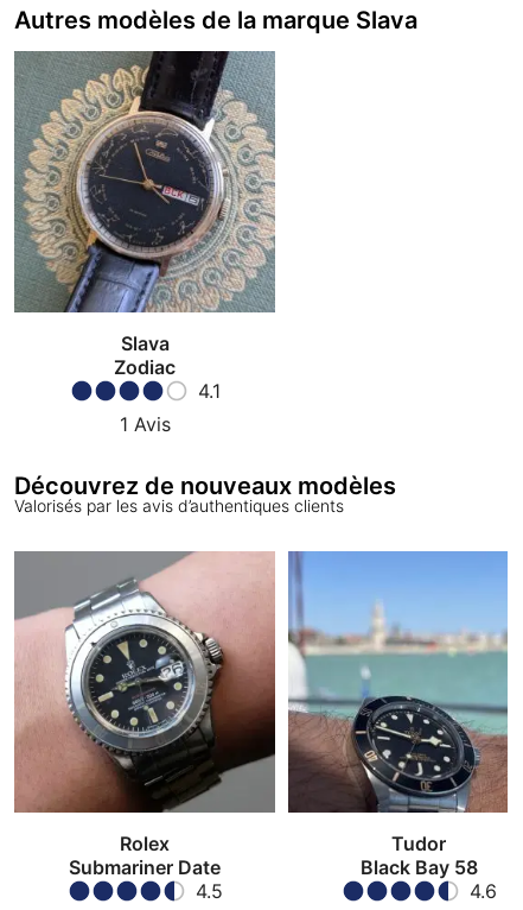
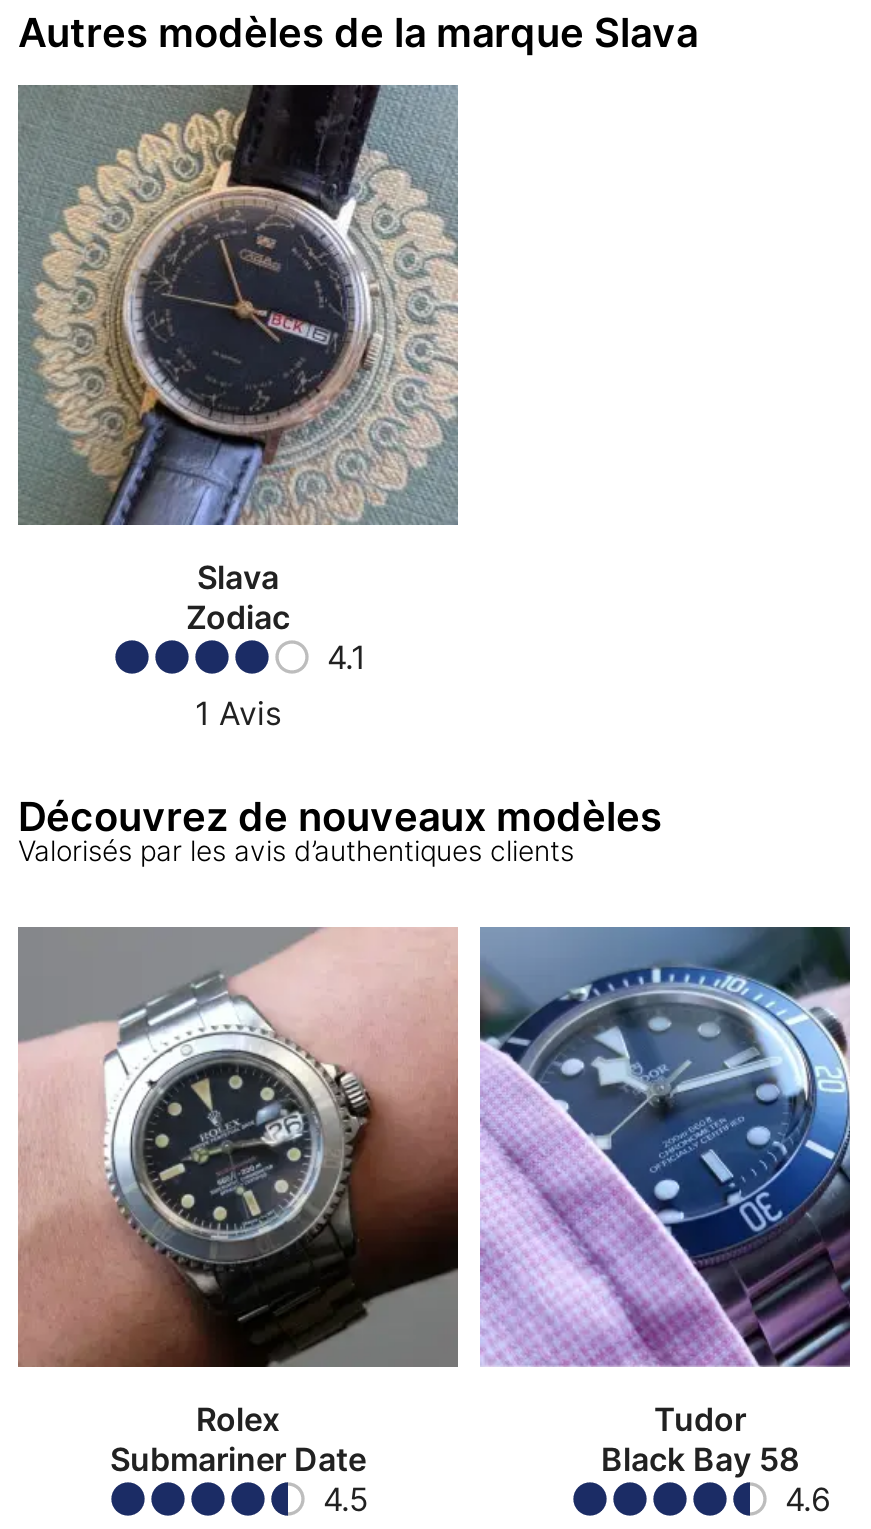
[287,550,509,814] [image] -> [478,925,852,1367] [image]

